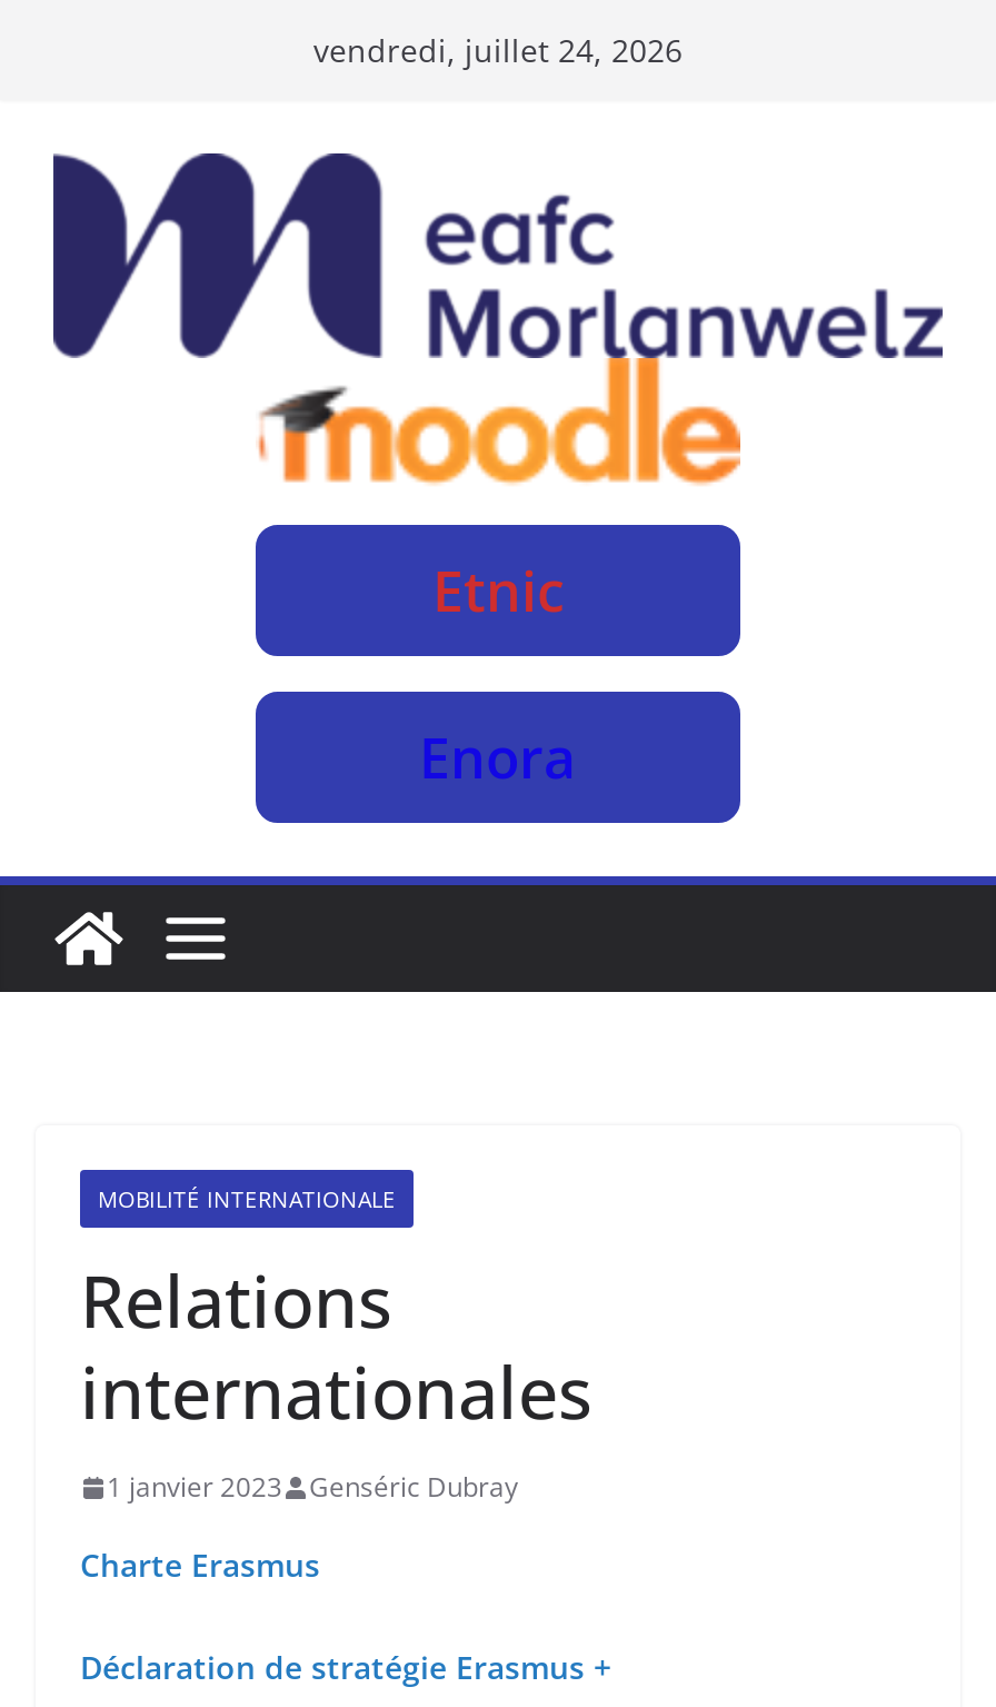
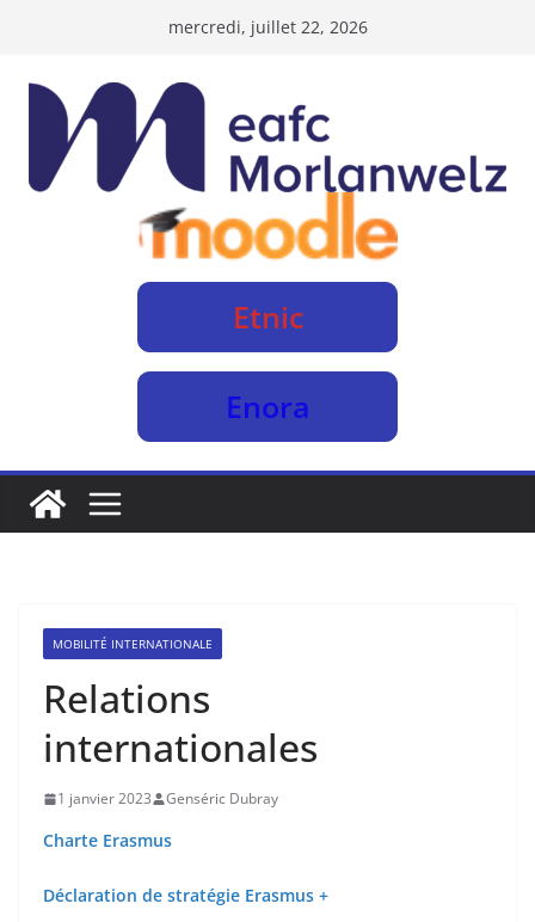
[313,29,683,71] vendredi, juillet 24, 2026 -> [168,16,367,38] mercredi, juillet 22, 2026

